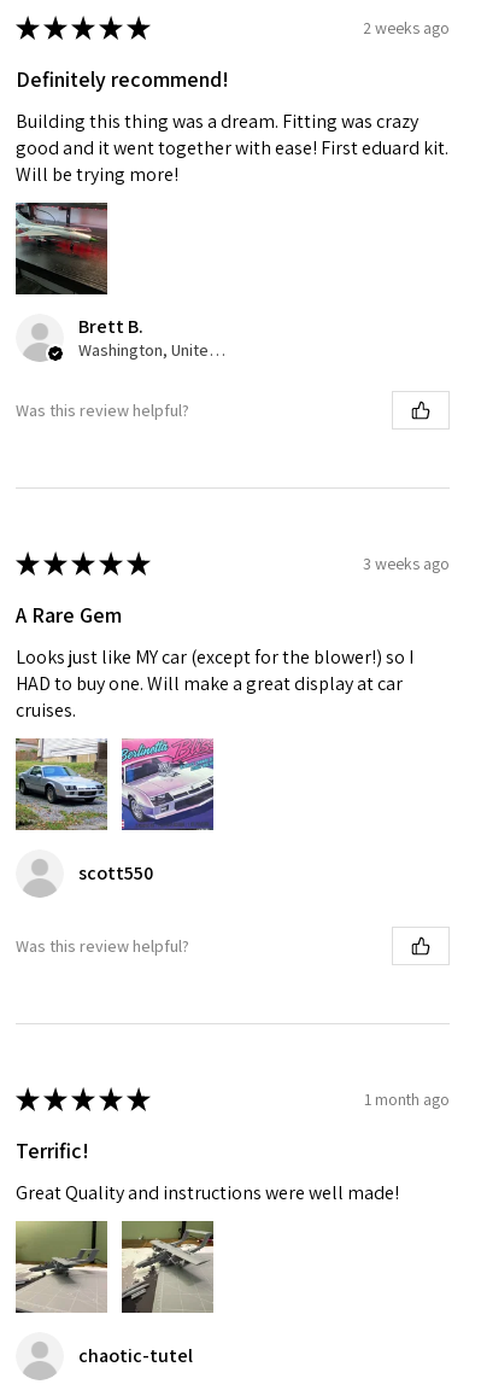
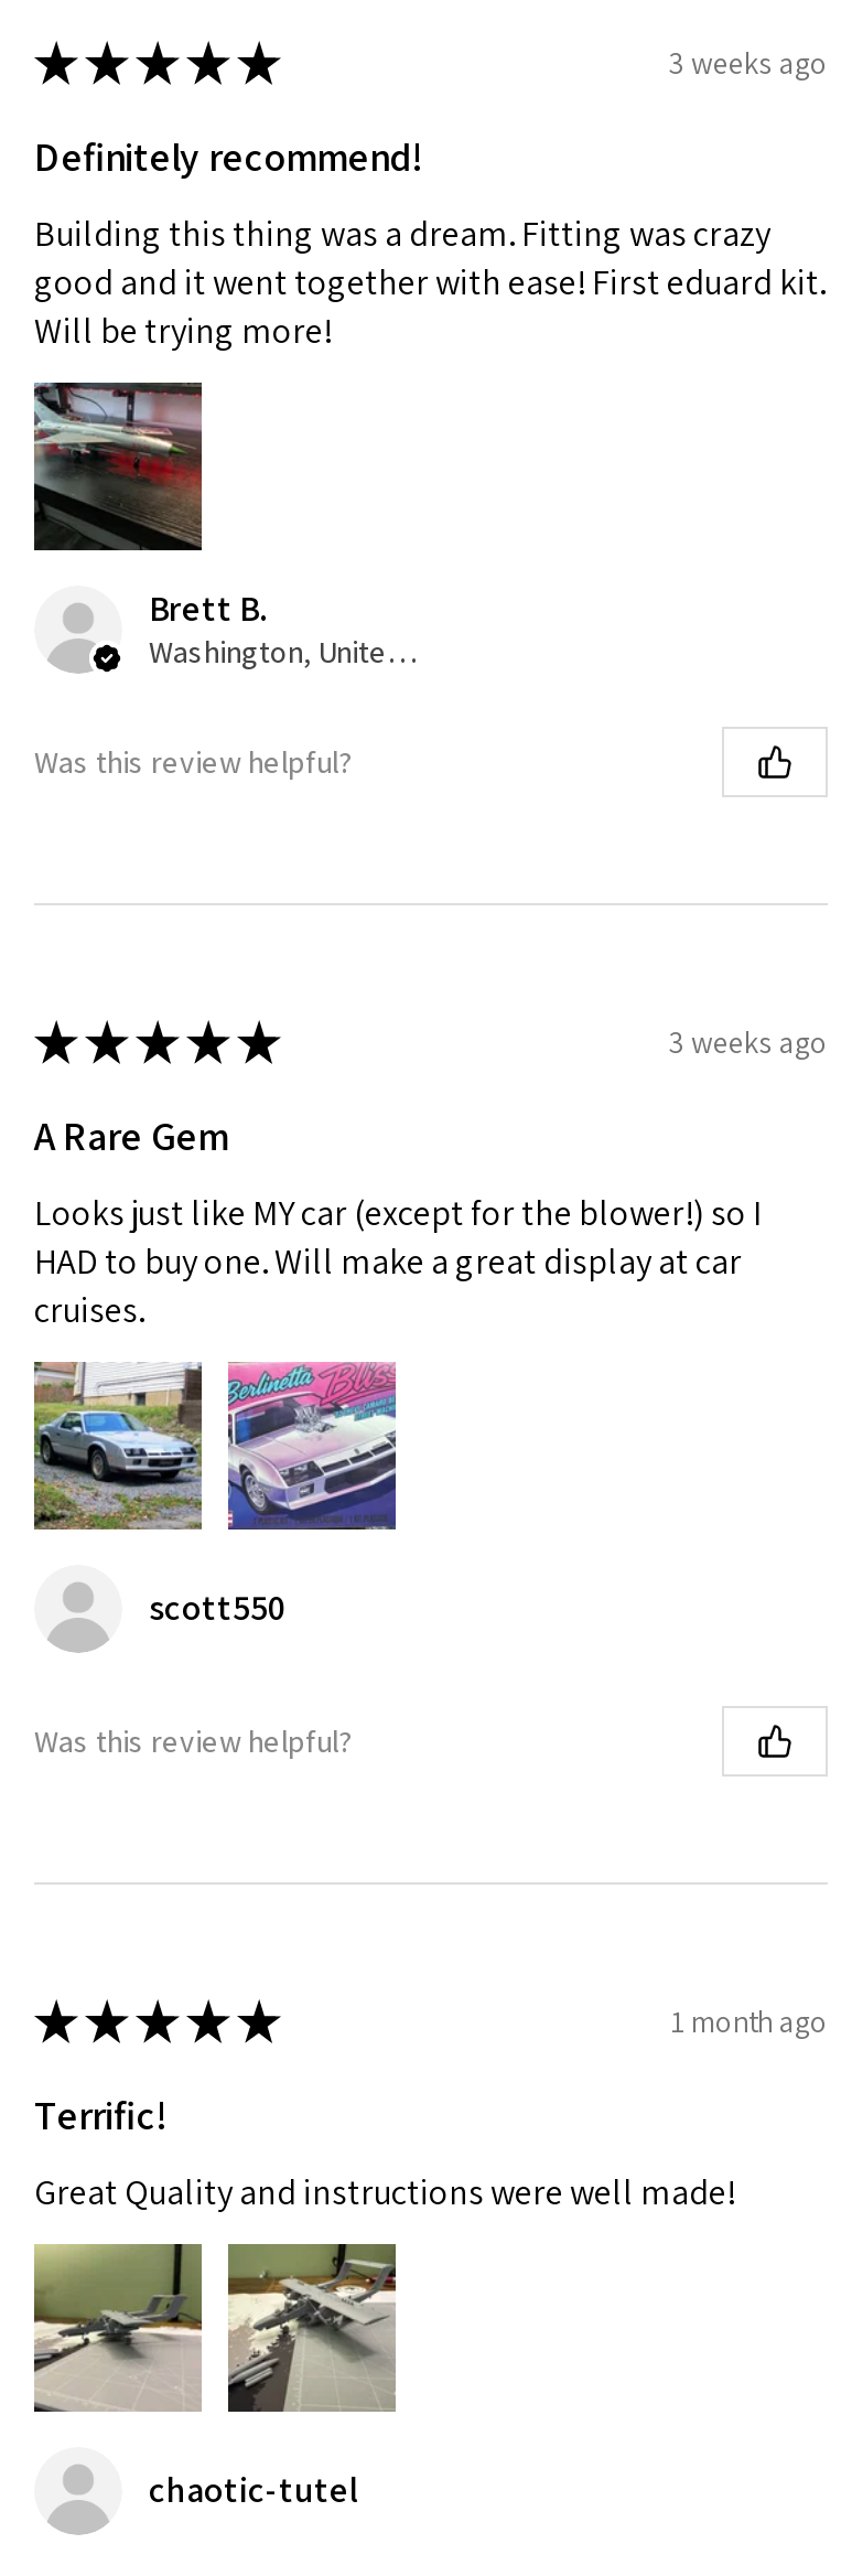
[363,17,450,38] 2 weeks ago -> [669,43,828,82] 3 weeks ago

